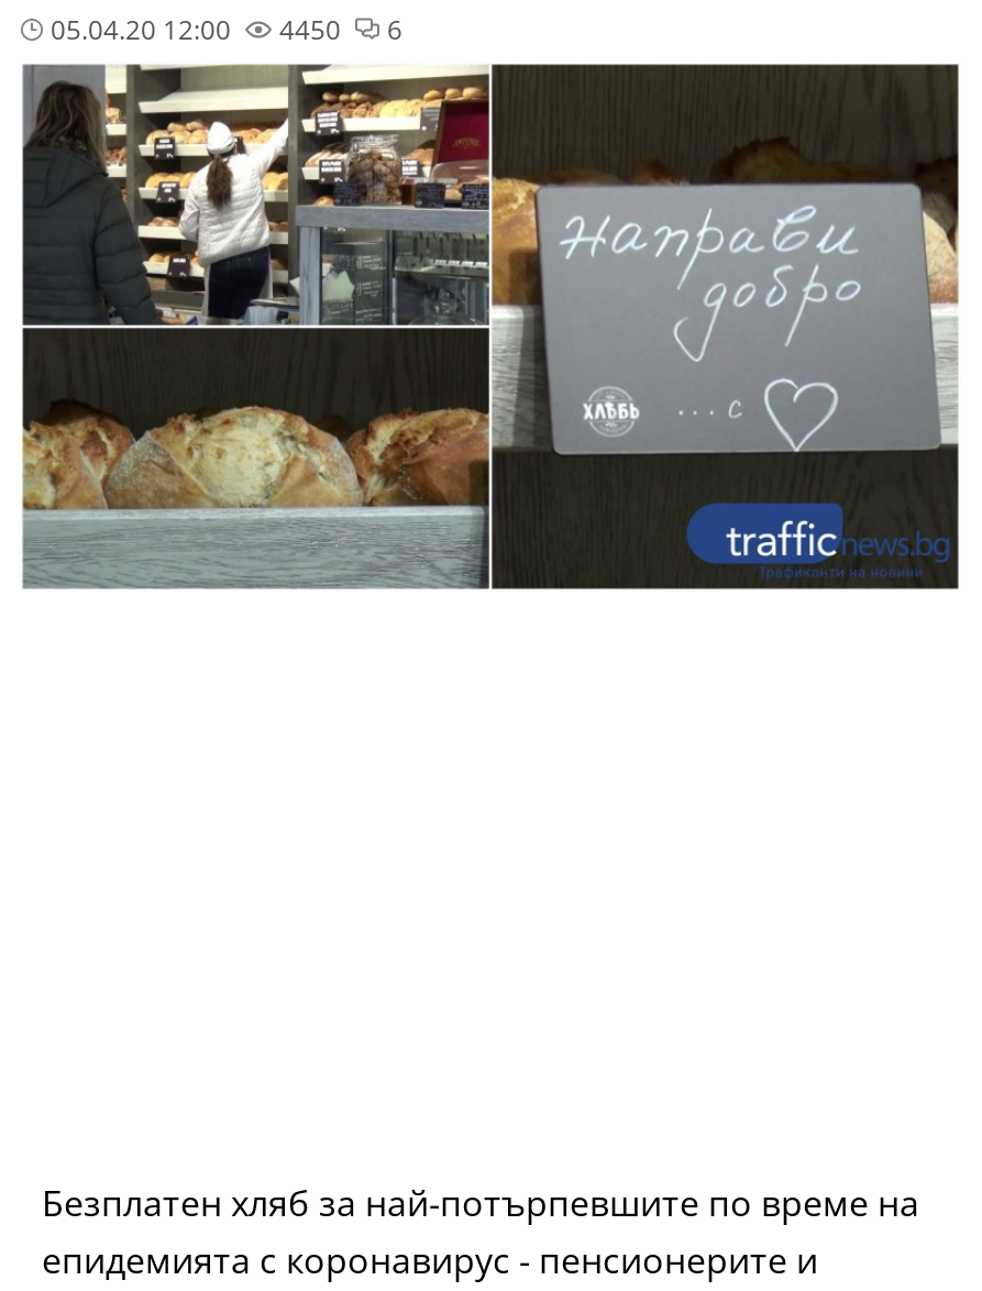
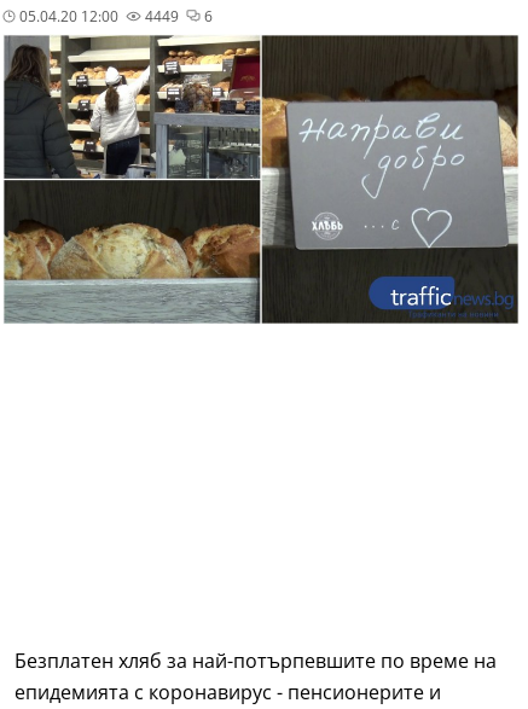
[273,11,341,48] 4450 -> [141,6,179,27] 4449

